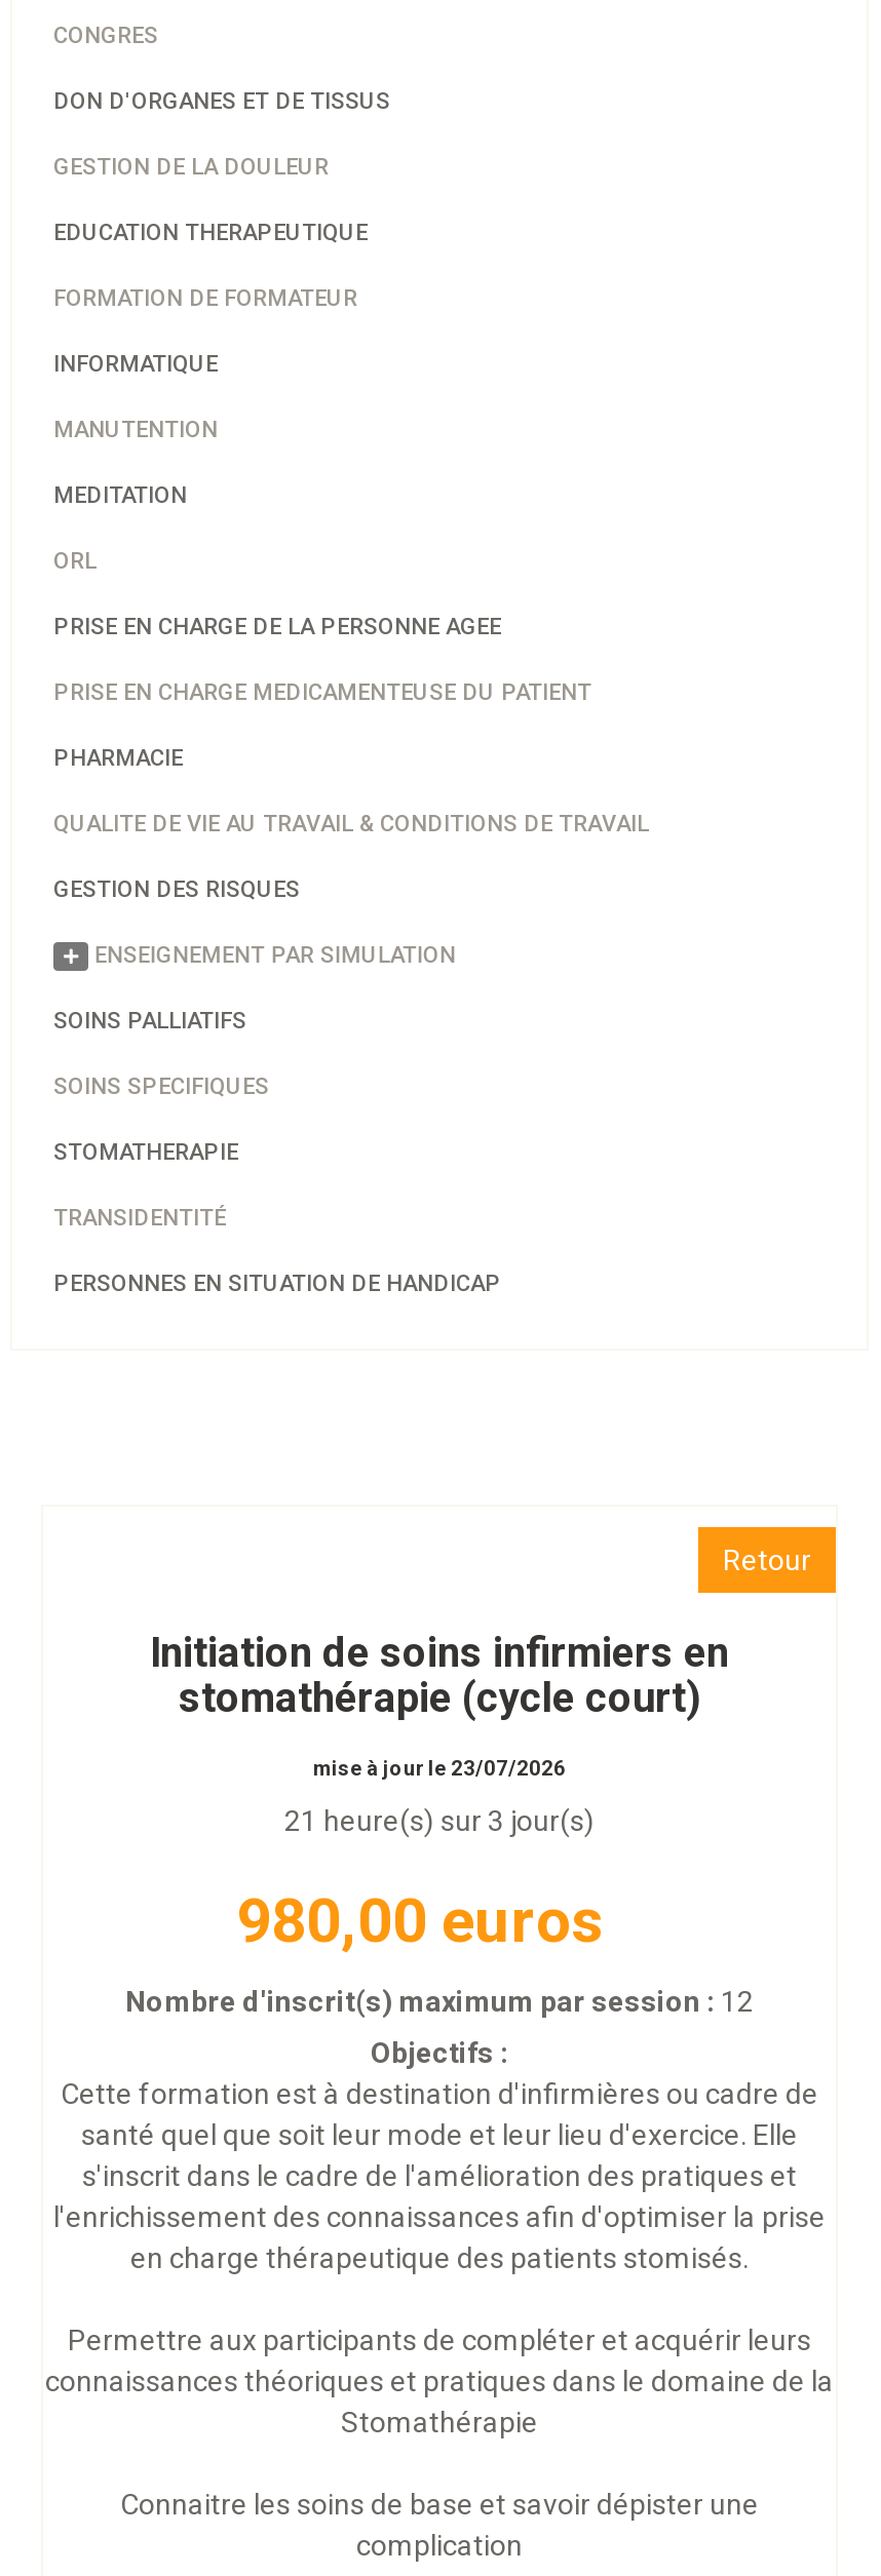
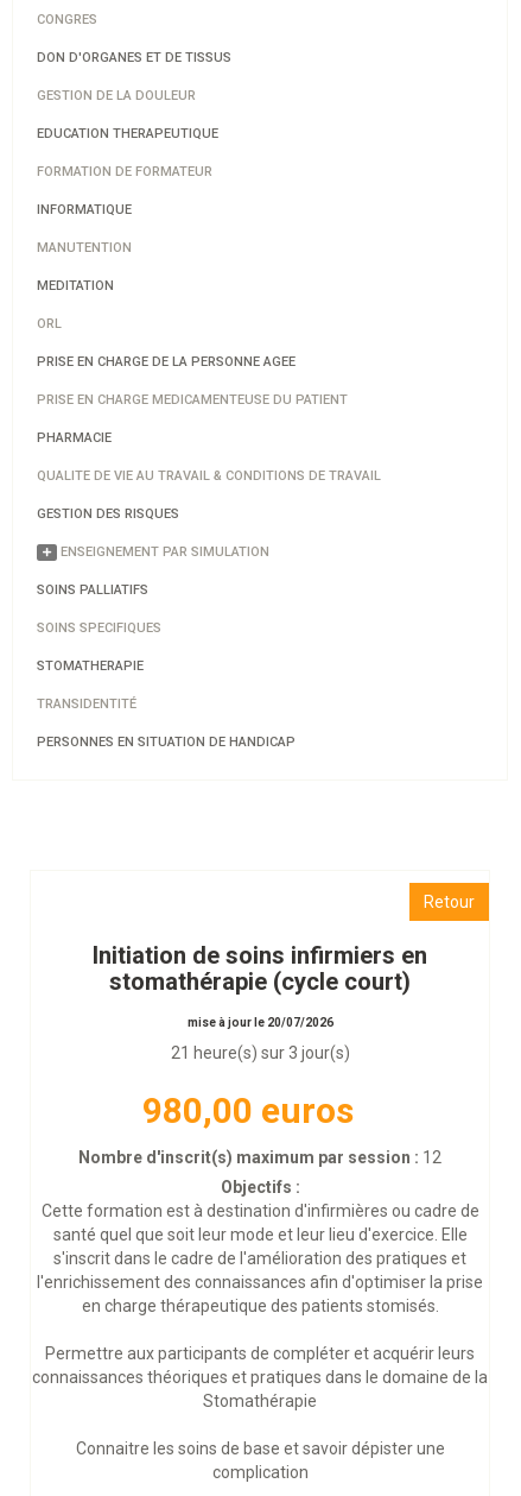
[313,1757,566,1780] mise à jour le 23/07/2026 -> [187,1016,333,1029] mise à jour le 20/07/2026

